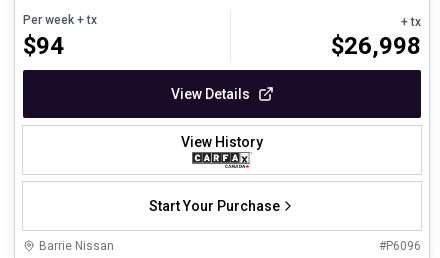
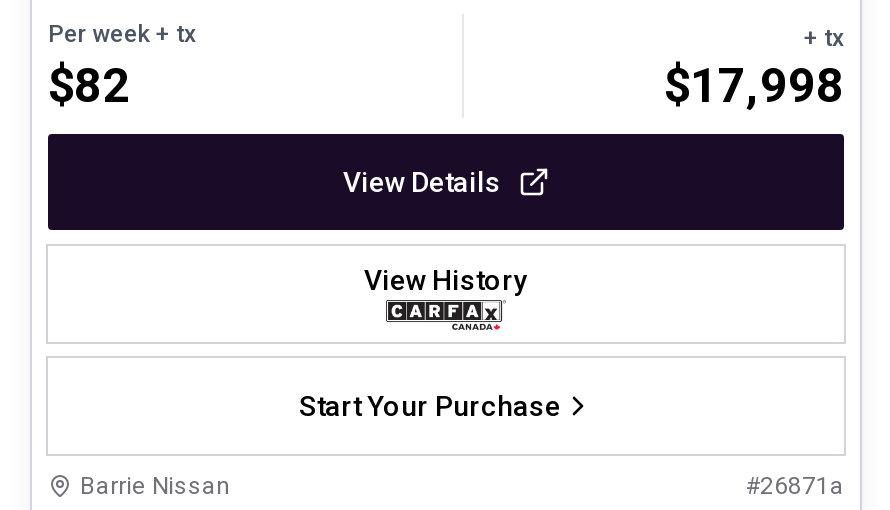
[23,32,64,60] $94 -> [48,59,130,115] $82
[331,32,421,60] $26,998 -> [664,59,844,115] $17,998
[379,239,421,253] #P6096 -> [746,473,844,501] #26871a

